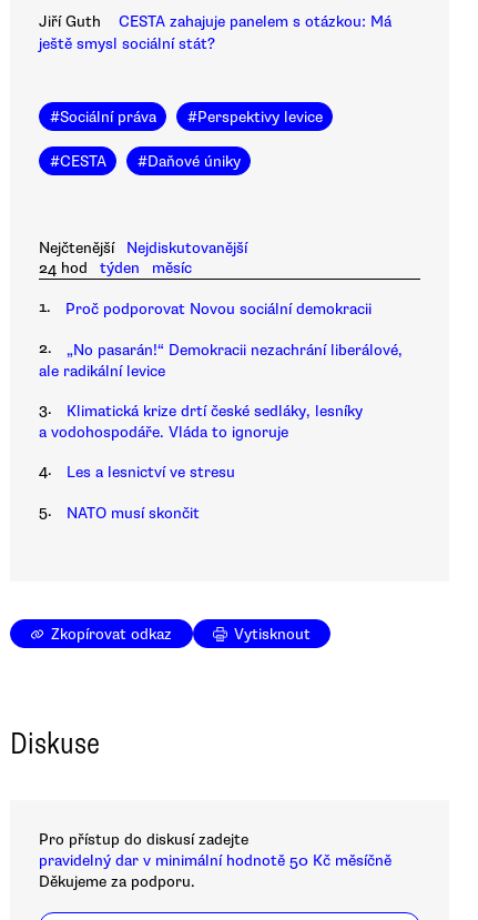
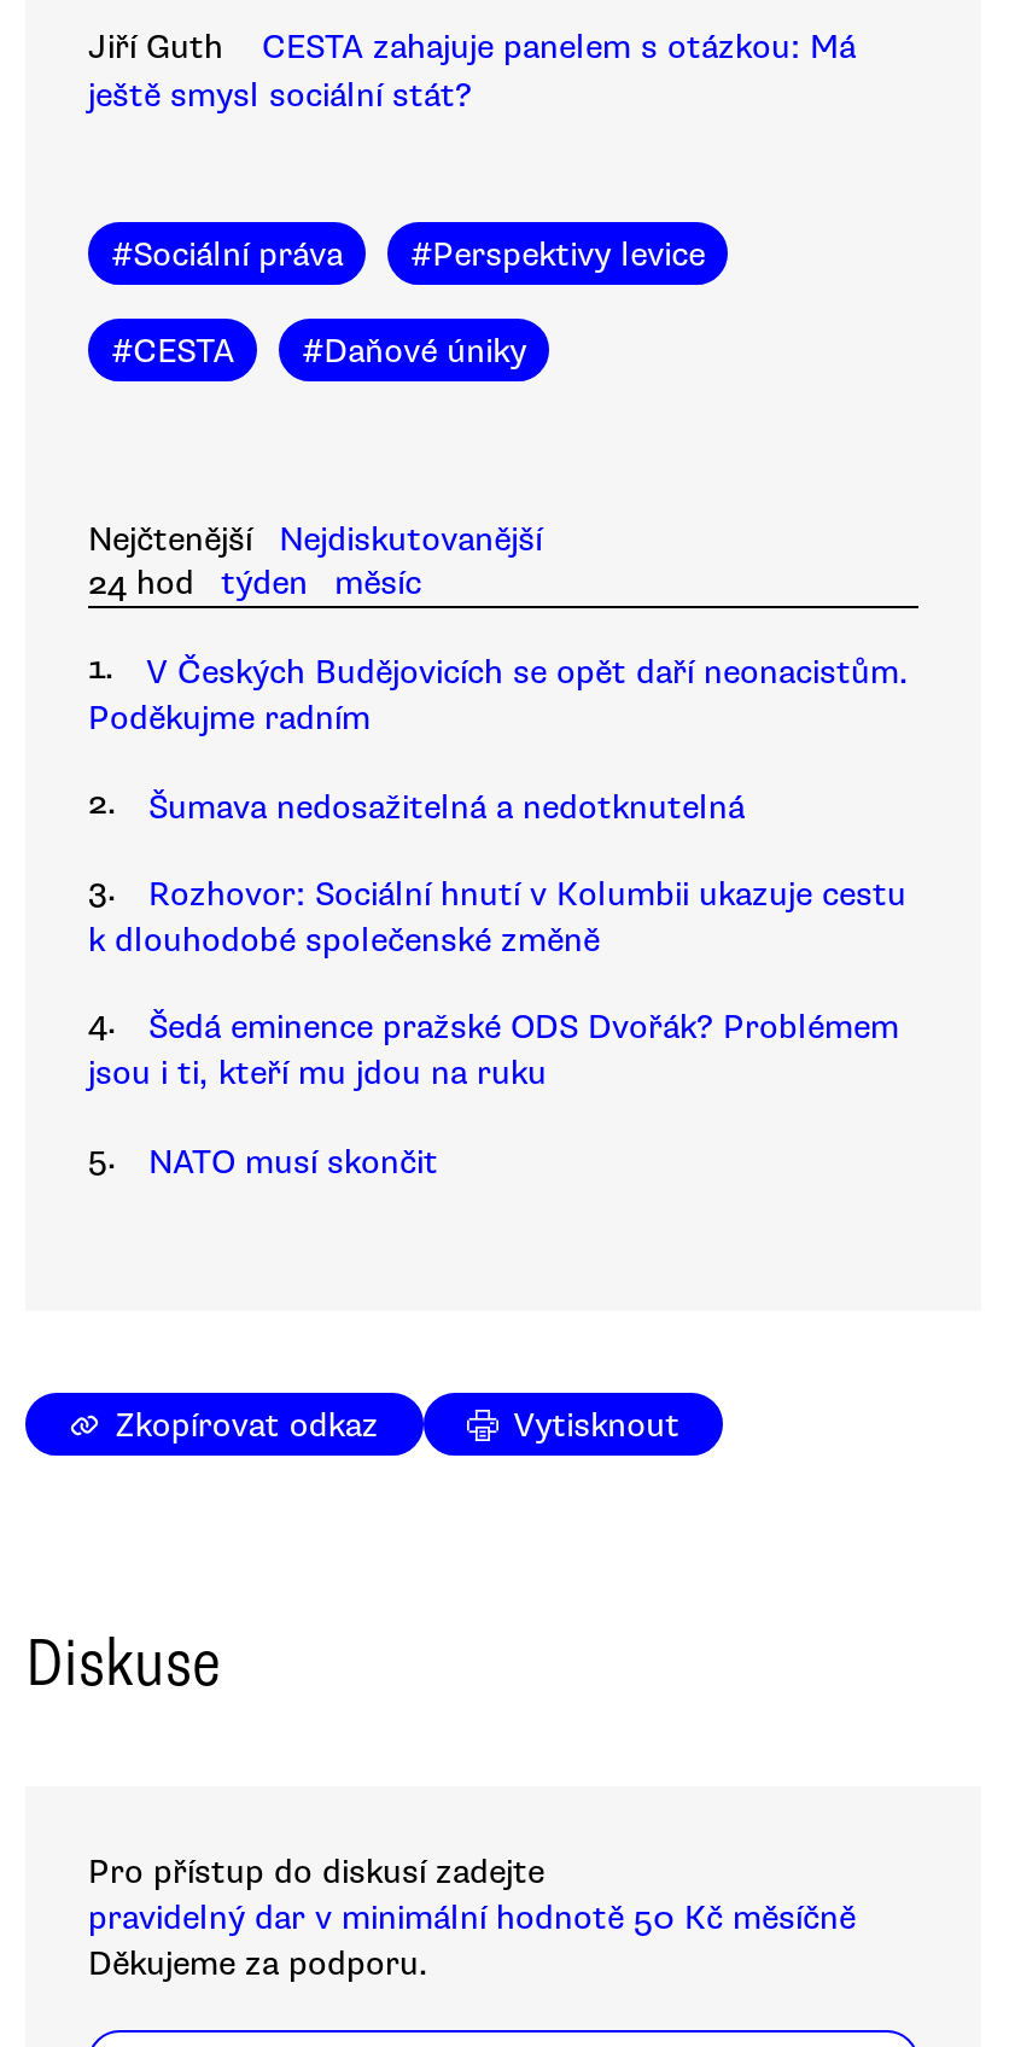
[65,300,372,319] Proč podporovat Novou sociální demokracii -> [88,653,909,740] V Českých Budějovicích se opět daří neonacistům. | Poděkujme radním
[39,340,403,380] „No pasarán!“ Demokracii nezachrání liberálové, | ale radikální levice -> [148,786,745,827] Šumava nedosažitelná a nedotknutelná
[39,402,363,442] Klimatická krize drtí české sedláky, lesníky | a vodohospodáře. Vláda to ignoruje -> [88,874,906,961] Rozhovor: Sociální hnutí v Kolumbii ukazuje cestu | k dlouhodobé společenské změně
[67,463,235,482] Les a lesnictví ve stresu -> [88,1008,899,1094] Šedá eminence pražské ODS Dvořák? Problémem | jsou i ti, kteří mu jdou na ruku

